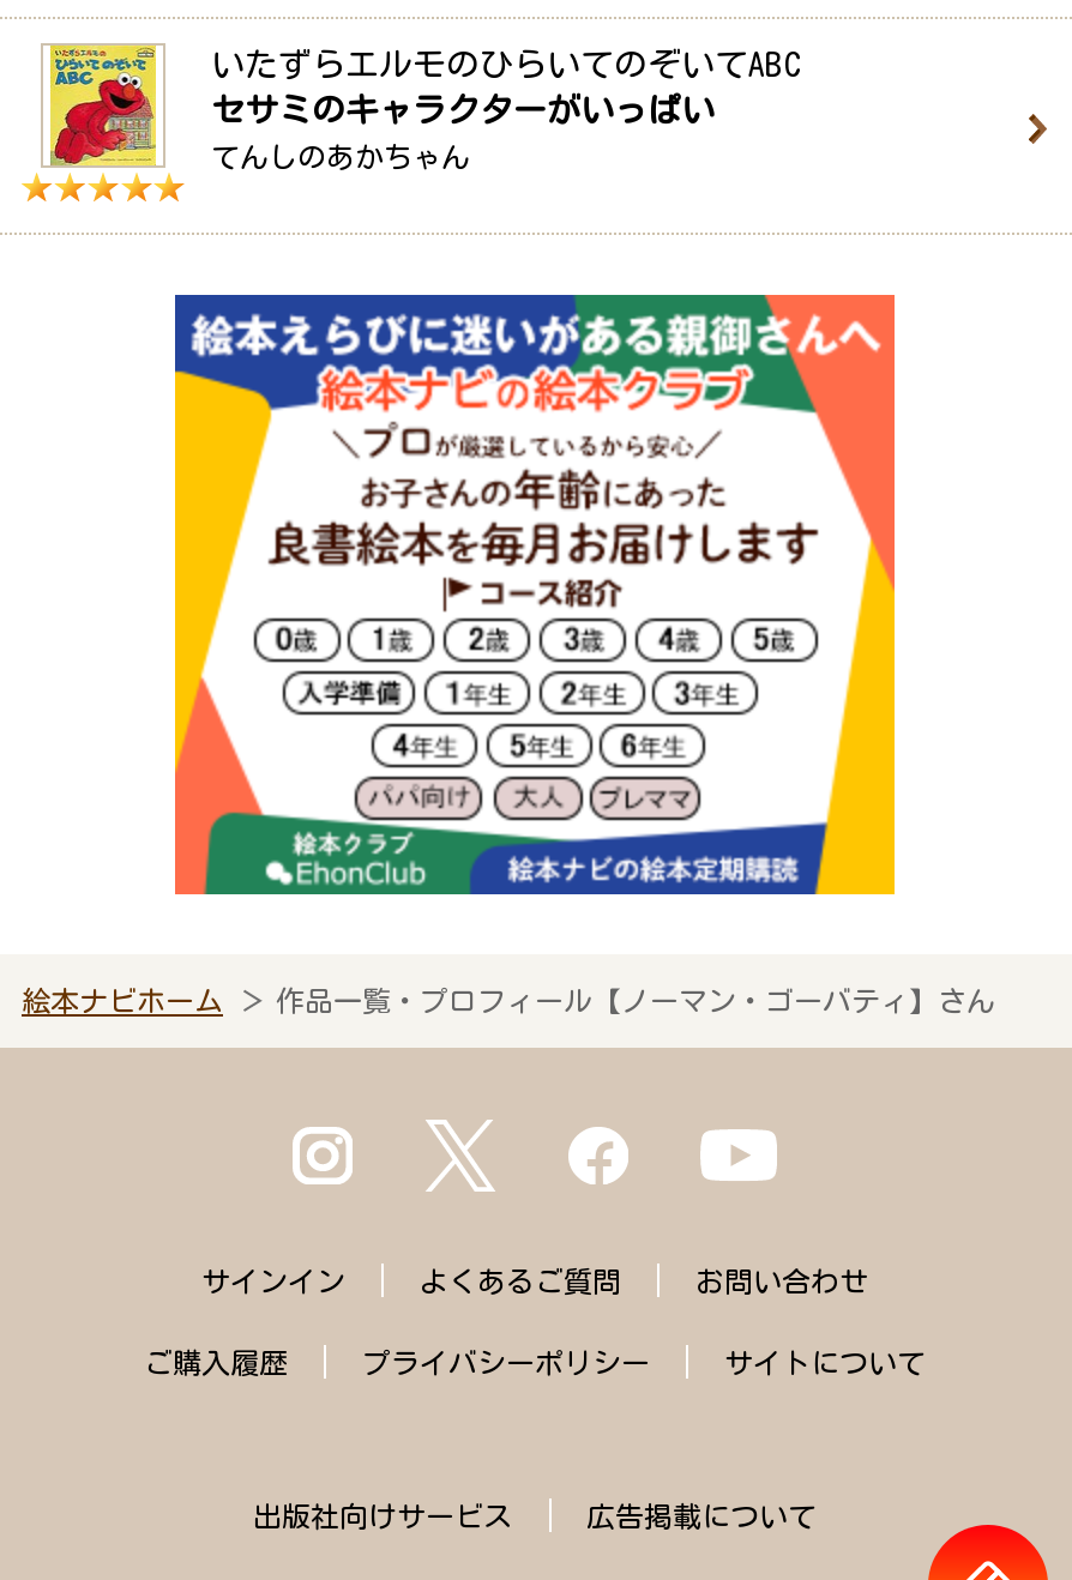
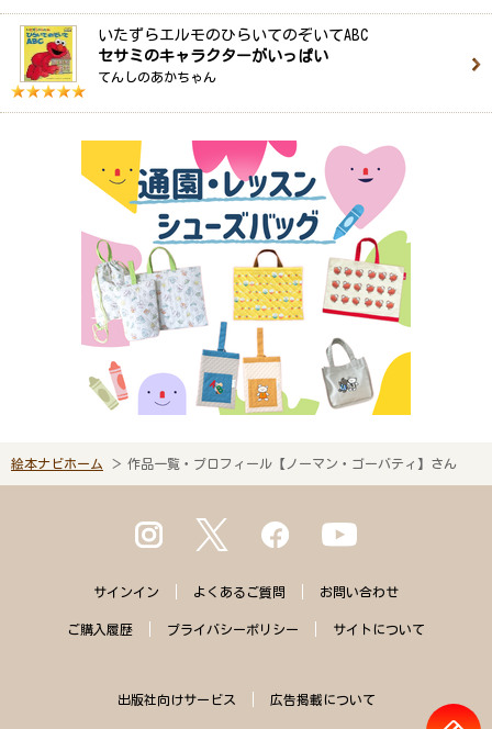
[173,293,897,897] [image] -> [80,139,412,416] [image]

